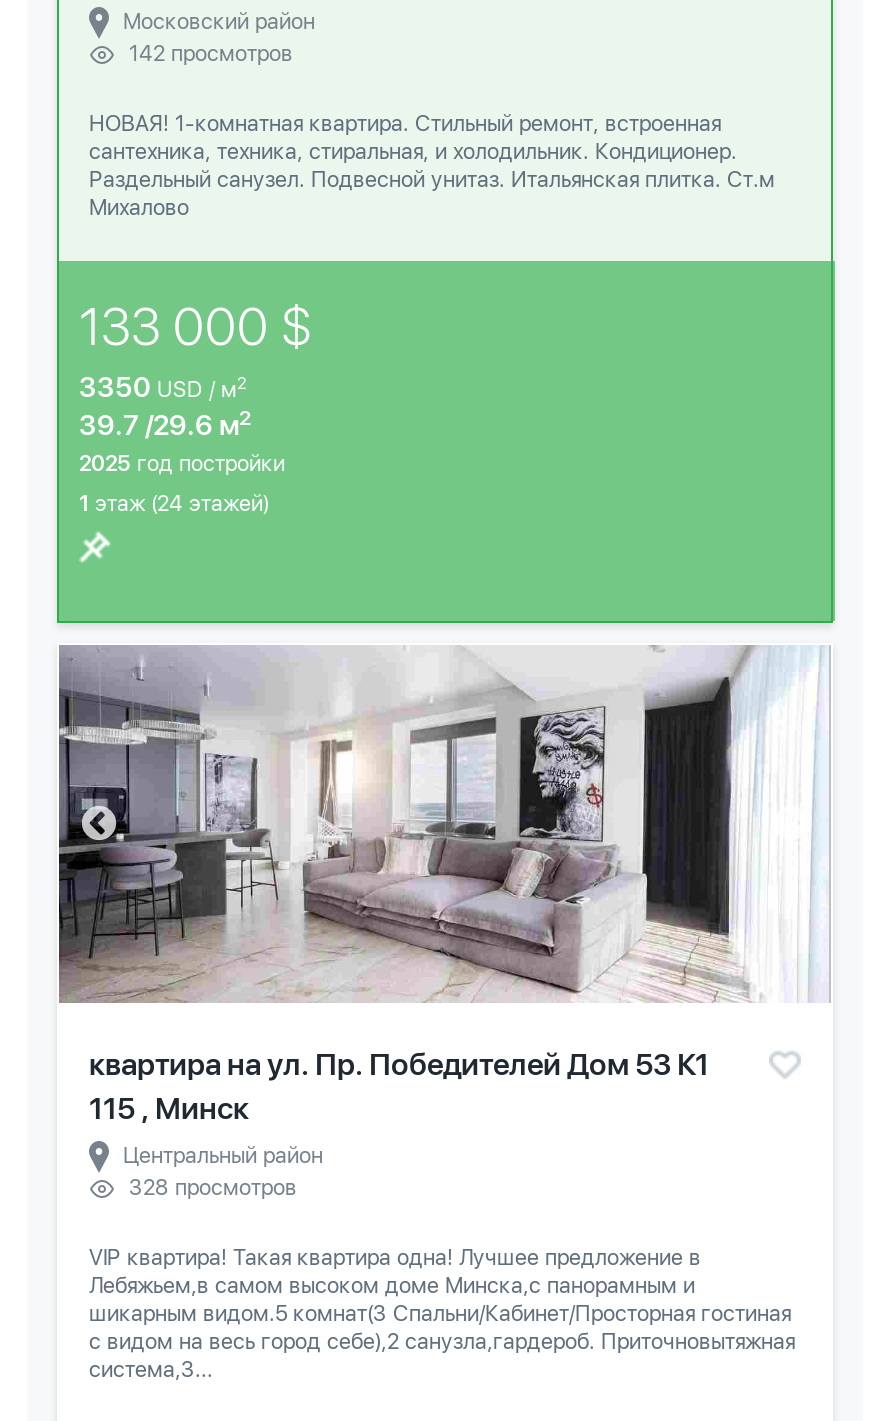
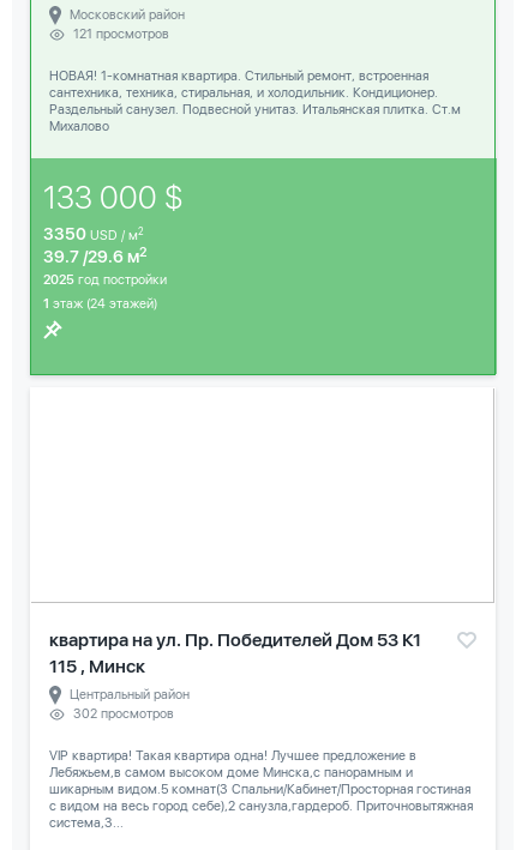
[129,41,293,67] 142 просмотров -> [73,26,169,42] 121 просмотров
[57,643,825,1003] [image] -> none
[129,1175,297,1201] 328 просмотров -> [73,706,174,722] 302 просмотров

